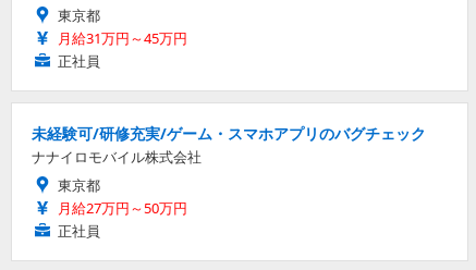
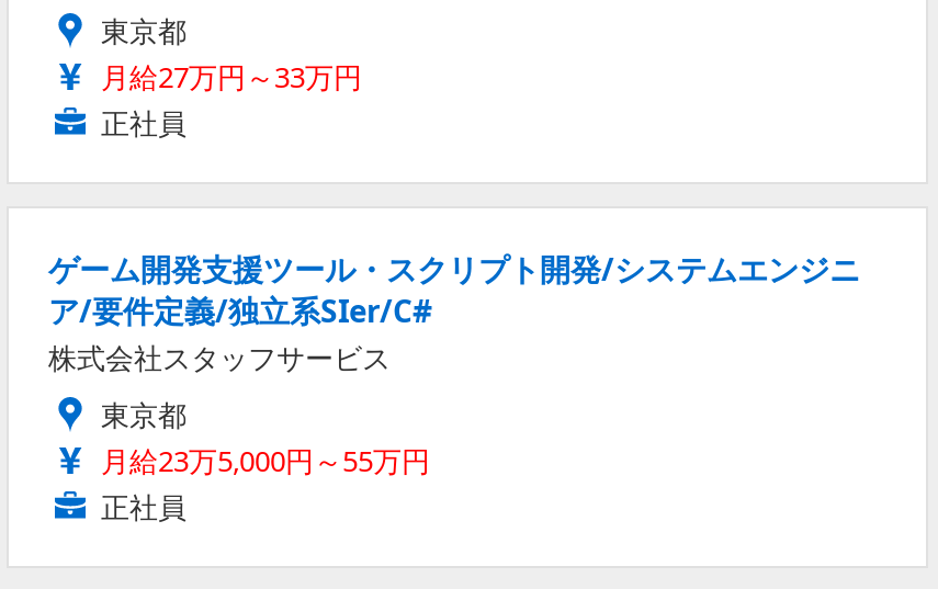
[58,28,187,48] 月給31万円～45万円 -> [101,57,362,96] 月給27万円～33万円
[32,123,426,166] 未経験可/研修充実/ゲーム・スマホアプリのバグチェック | ナナイロモバイル株式会社 -> [48,248,860,377] ゲーム開発支援ツール・スクリプト開発/システムエンジニ | ア/要件定義/独立系SIer/C# | 株式会社スタッフサービス
[58,198,187,218] 月給27万円～50万円 -> [101,441,430,480] 月給23万5,000円～55万円

